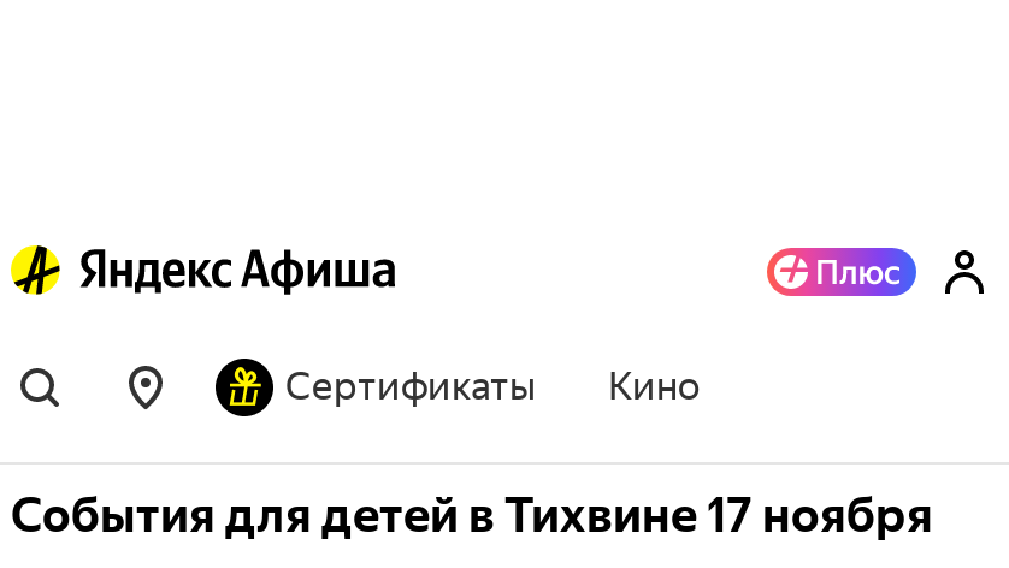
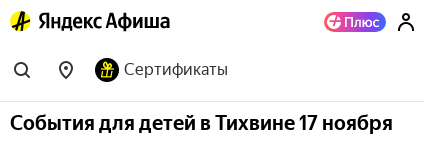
[608,363,700,409] Кино -> none

